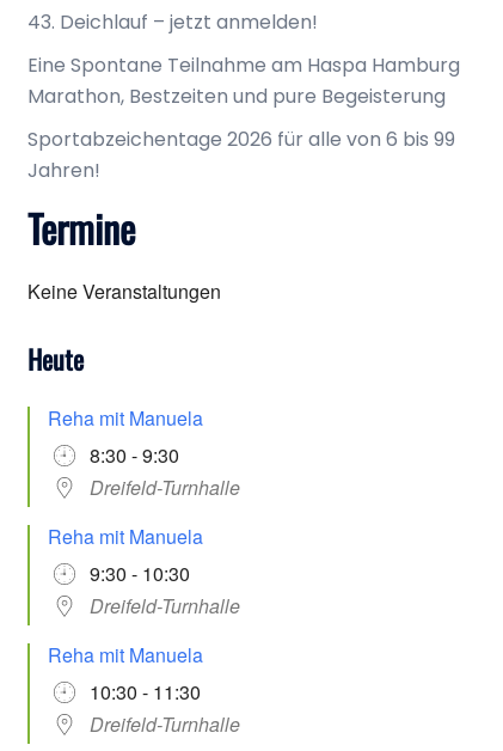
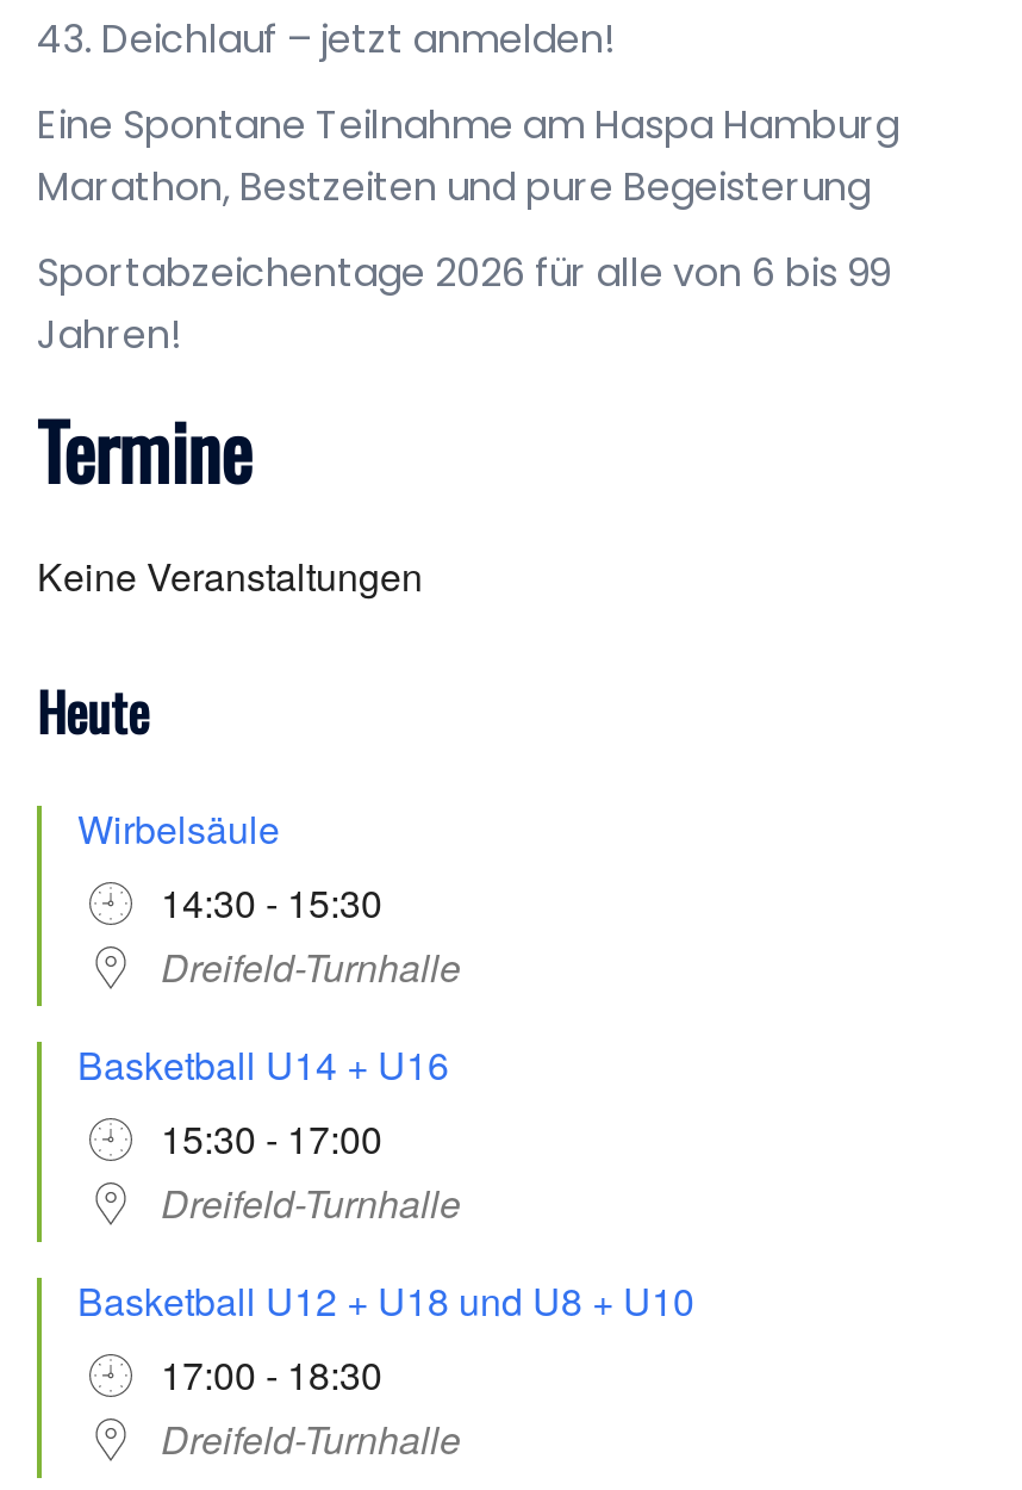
[48,404,203,469] Reha mit Manuela | 8:30 - 9:30 -> [77,802,382,930] Wirbelsäule | 14:30 - 15:30
[48,523,203,587] Reha mit Manuela | 9:30 - 10:30 -> [77,1038,449,1166] Basketball U14 + U16 | 15:30 - 17:00
[48,641,203,706] Reha mit Manuela | 10:30 - 11:30 -> [77,1274,694,1402] Basketball U12 + U18 und U8 + U10 | 17:00 - 18:30

